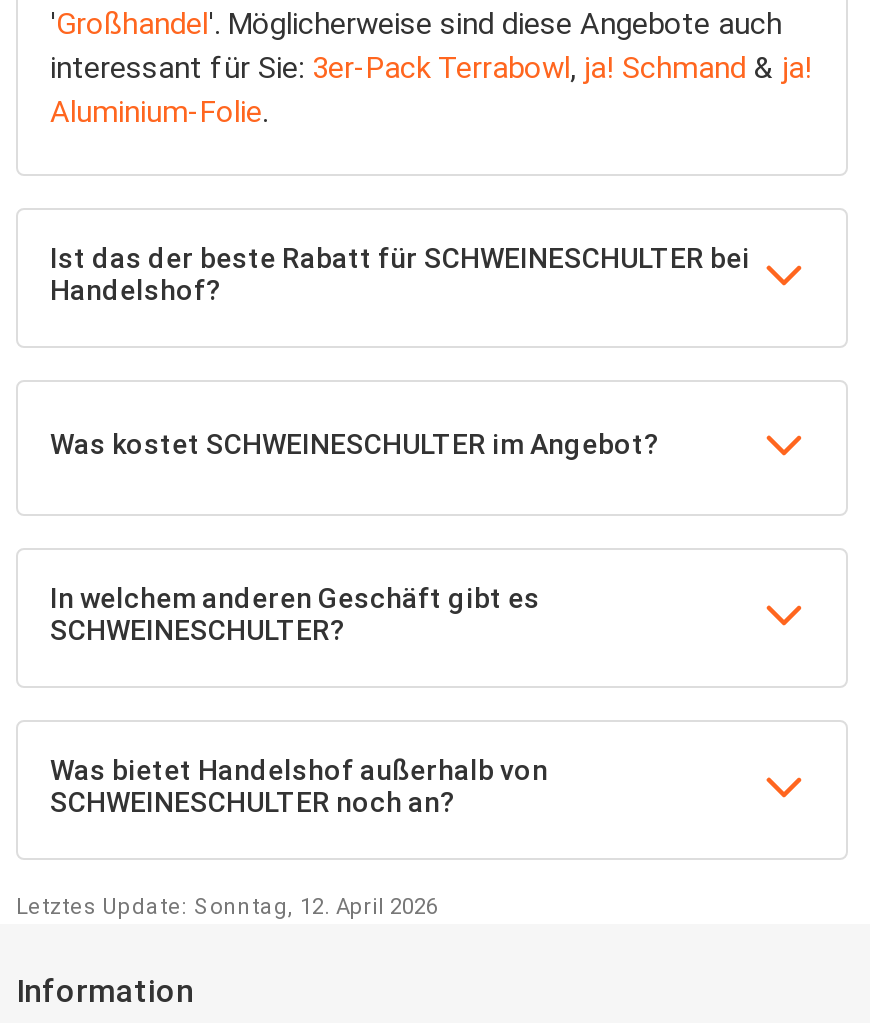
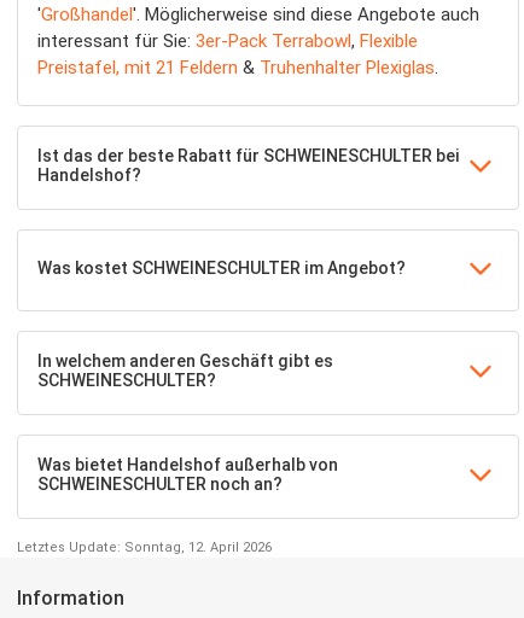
[50,49,812,129] interessant für Sie: 3er-Pack Terrabowl, ja! Schmand & ja! | Aluminium-Folie. -> [37,30,438,78] interessant für Sie: 3er-Pack Terrabowl, Flexible | Preistafel, mit 21 Feldern & Truhenhalter Plexiglas.

